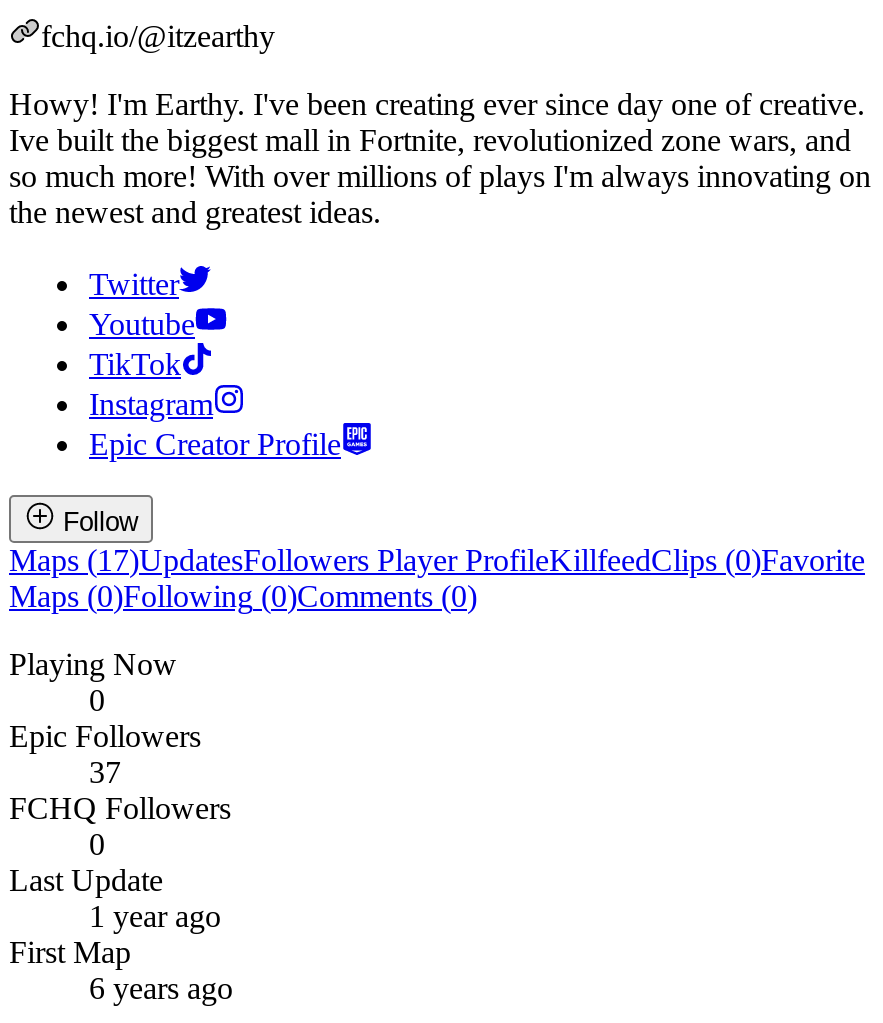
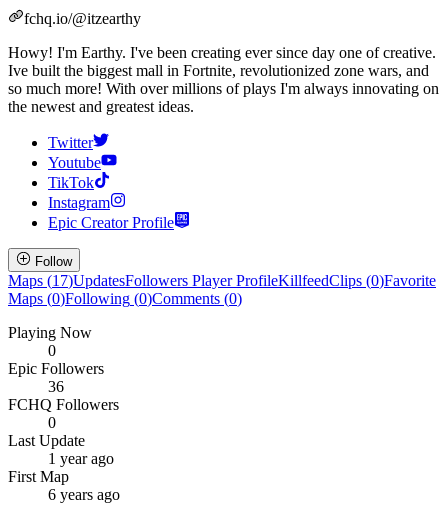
[89,754,121,788] 37 -> [48,378,64,395] 36

